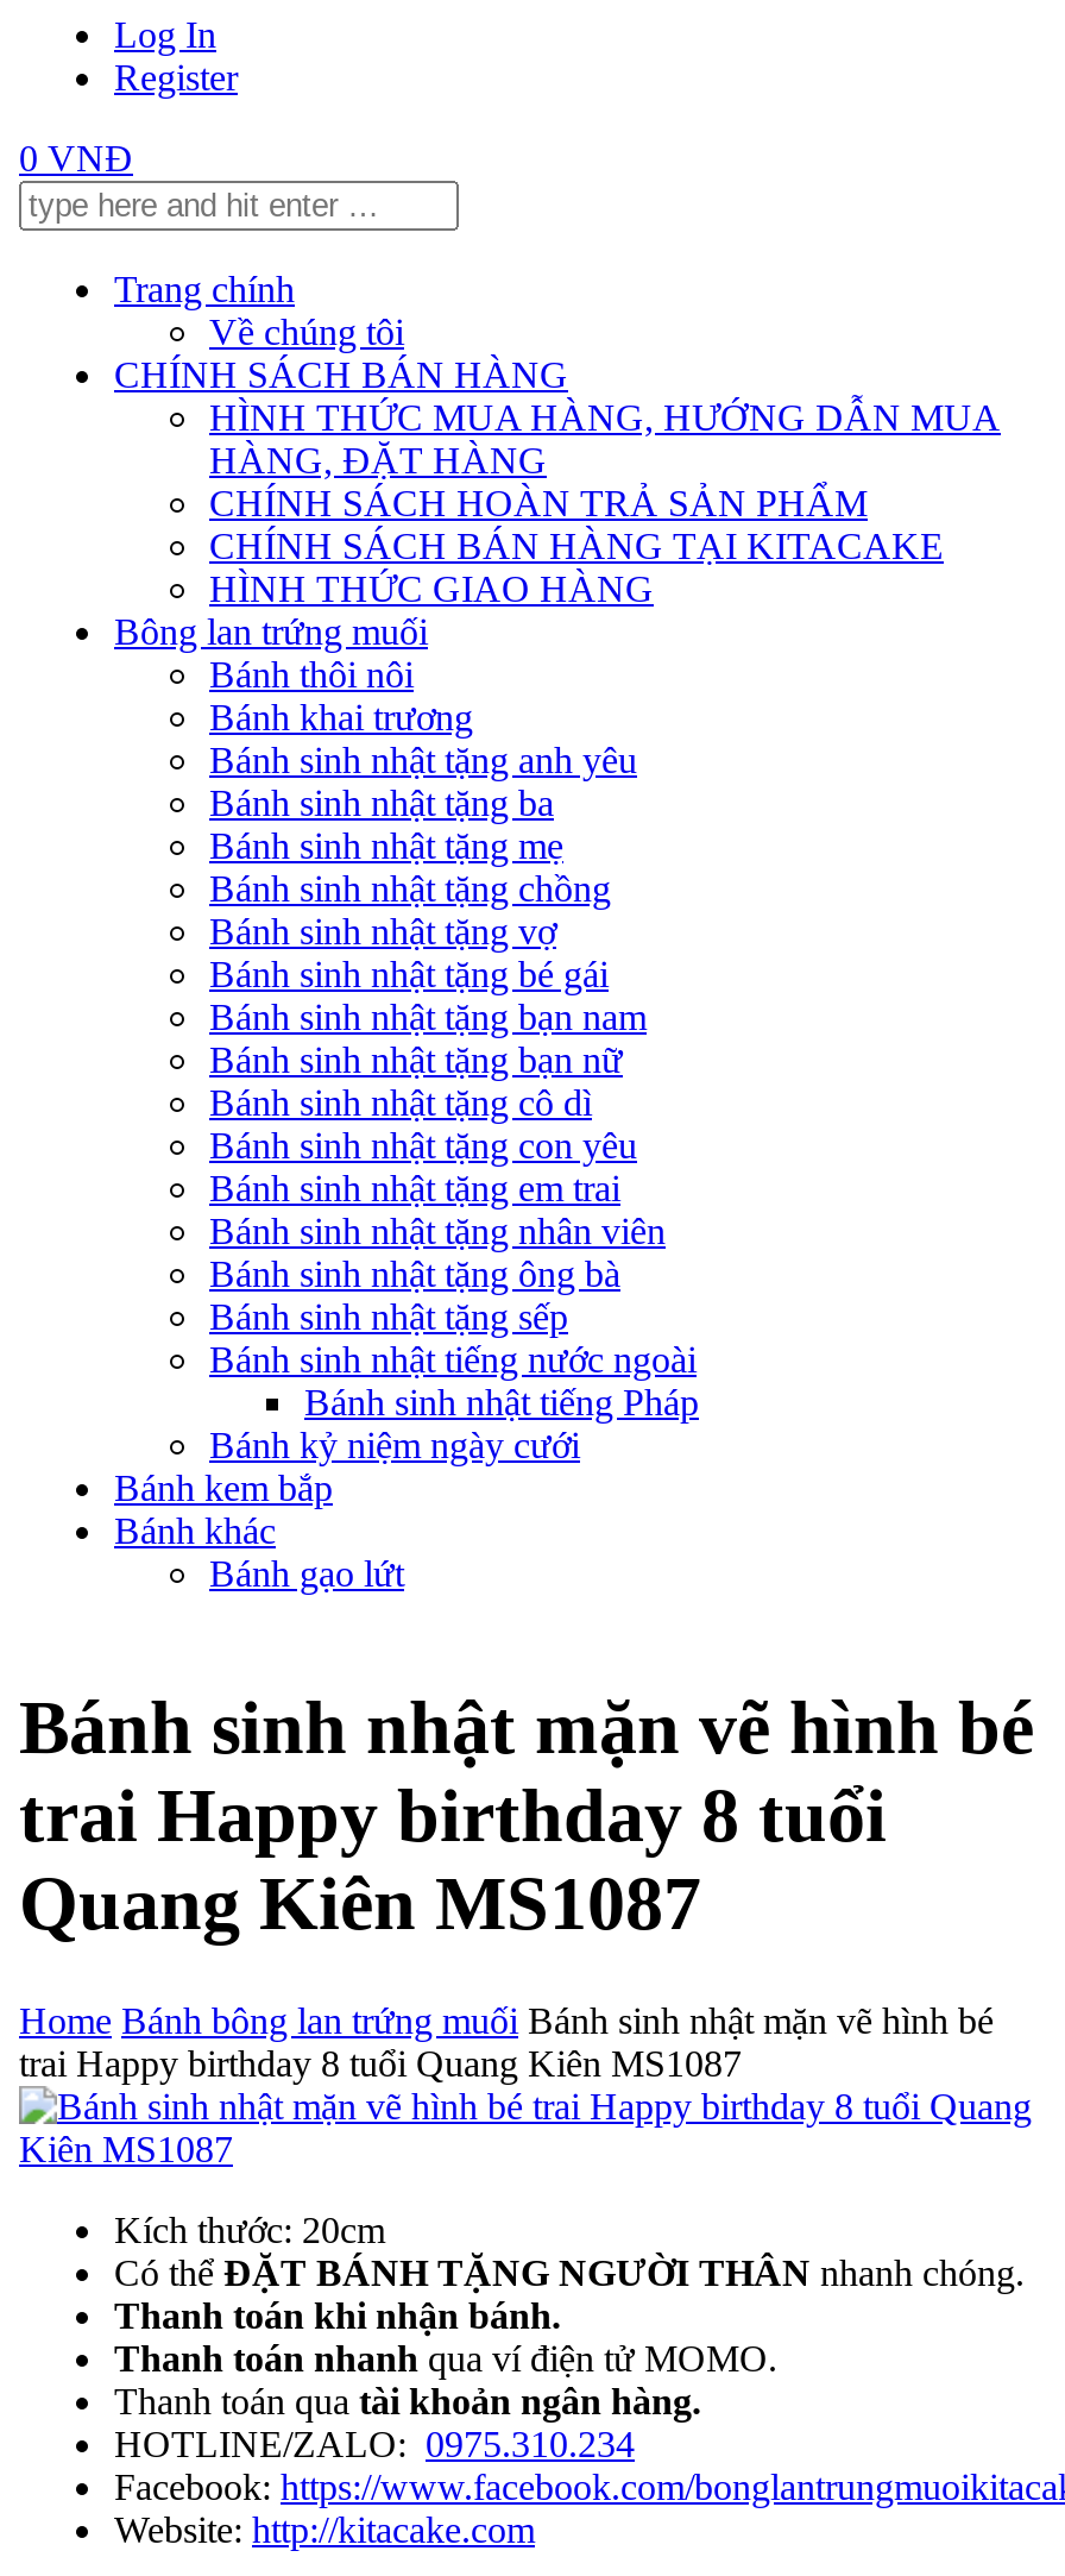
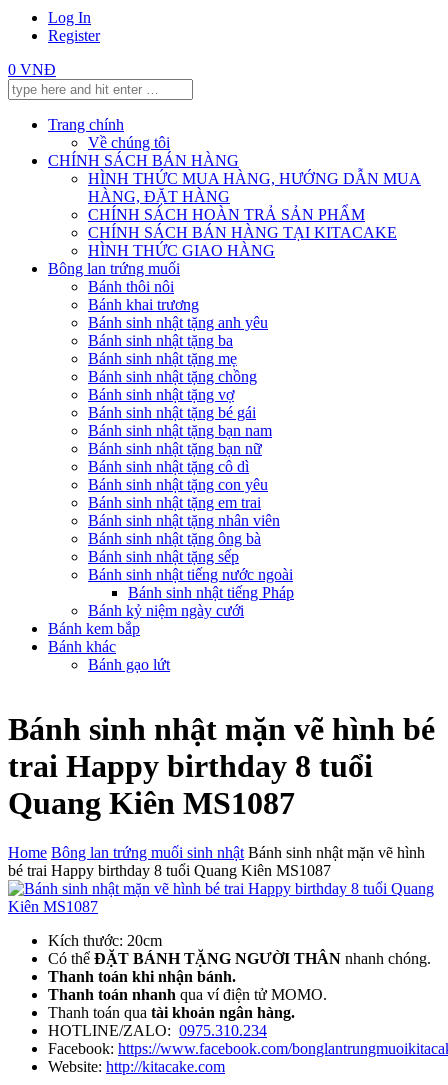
[19,2000,994,2083] Home Bánh bông lan trứng muối Bánh sinh nhật mặn vẽ hình bé | trai Happy birthday 8 tuổi Quang Kiên MS1087 -> [8,844,425,879] Home Bông lan trứng muối sinh nhật Bánh sinh nhật mặn vẽ hình | bé trai Happy birthday 8 tuổi Quang Kiên MS1087

